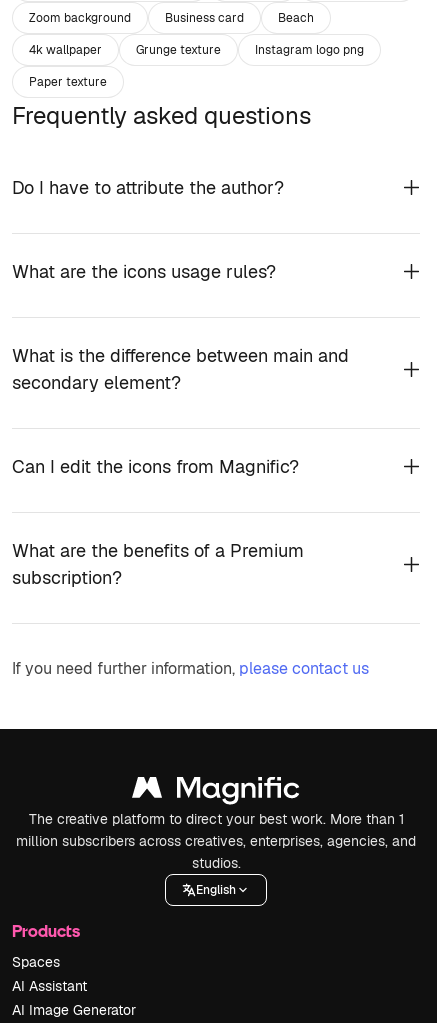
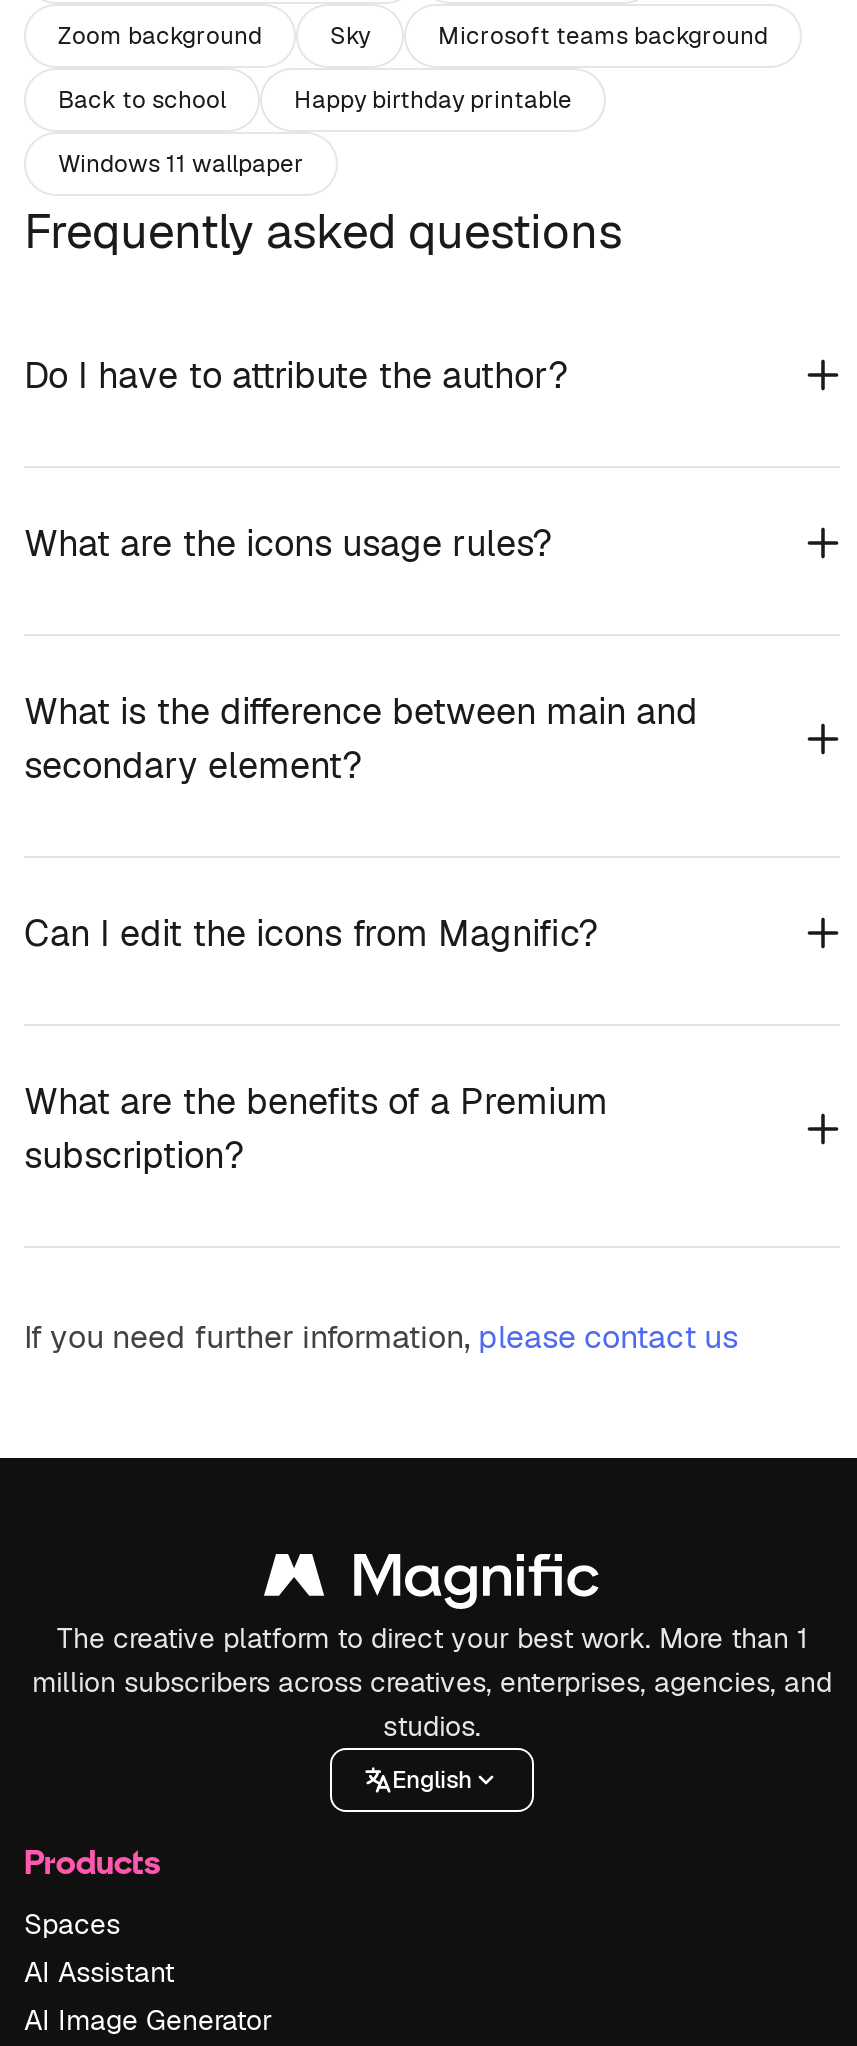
[165,9,314,25] Business card | Beach -> [330,19,768,51] Sky | Microsoft teams background
[29,41,364,57] 4k wallpaper | Grunge texture | Instagram logo png -> [58,83,572,115] Back to school | Happy birthday printable
[29,73,107,89] Paper texture -> [58,147,304,179] Windows 11 wallpaper

